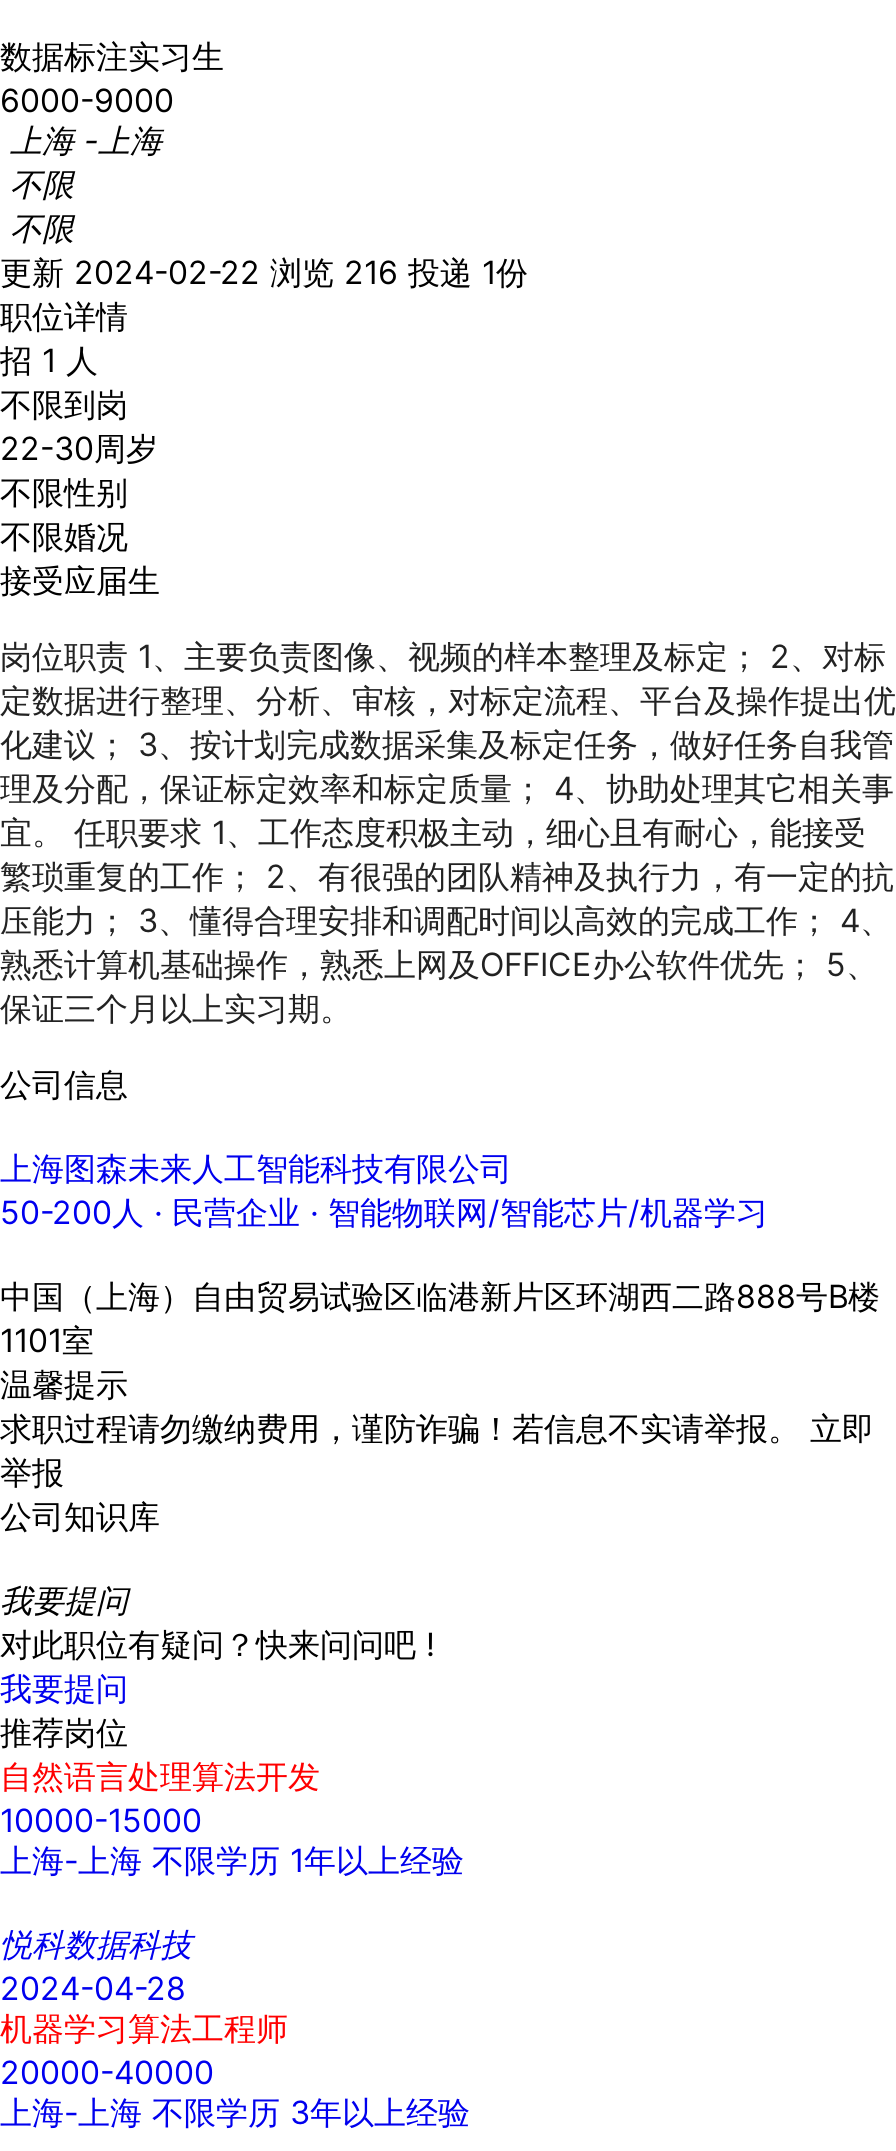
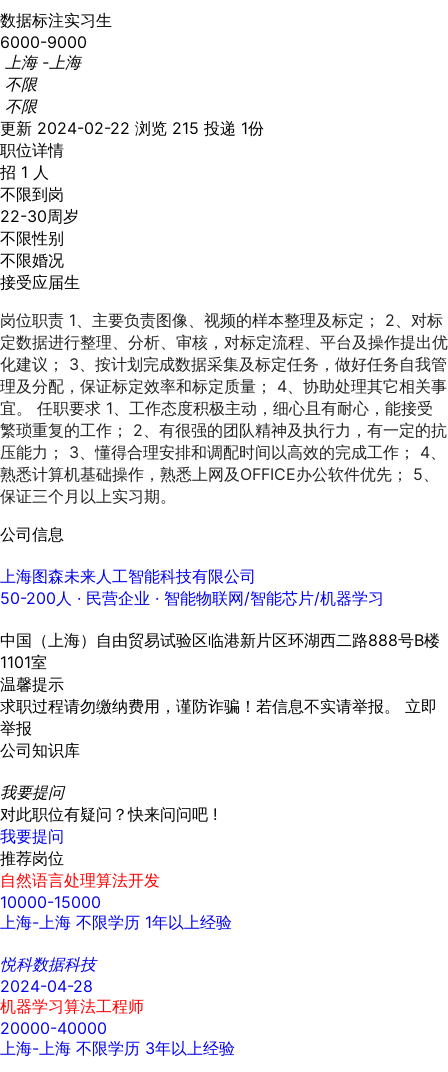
[0,252,528,292] 更新 2024-02-22 浏览 216 投递 1份 -> [0,118,264,138] 更新 2024-02-22 浏览 215 投递 1份

